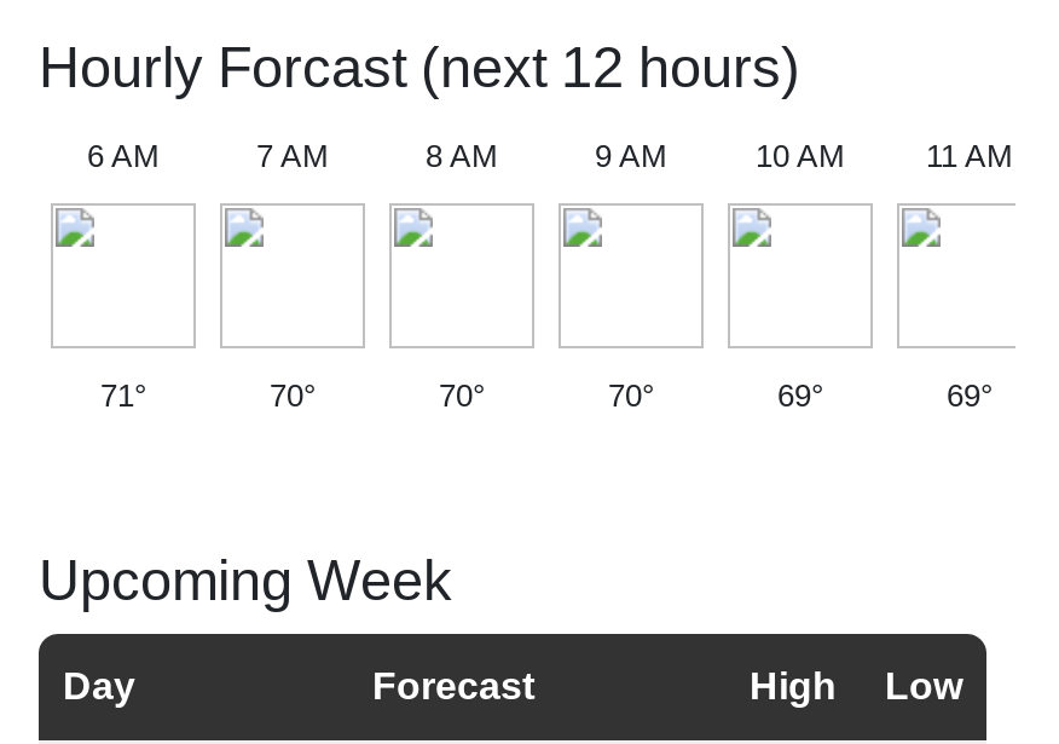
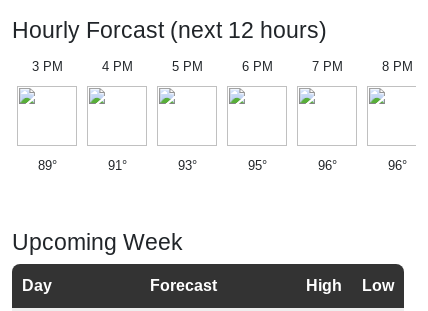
[87,138,1013,174] 6 AM | 7 AM | 8 AM | 9 AM | 10 AM | 11 AM -> [31,59,412,74] 3 PM | 4 PM | 5 PM | 6 PM | 7 PM | 8 PM
[100,377,993,414] 71° | 70° | 70° | 70° | 69° | 69° -> [37,158,406,173] 89° | 91° | 93° | 95° | 96° | 96°

